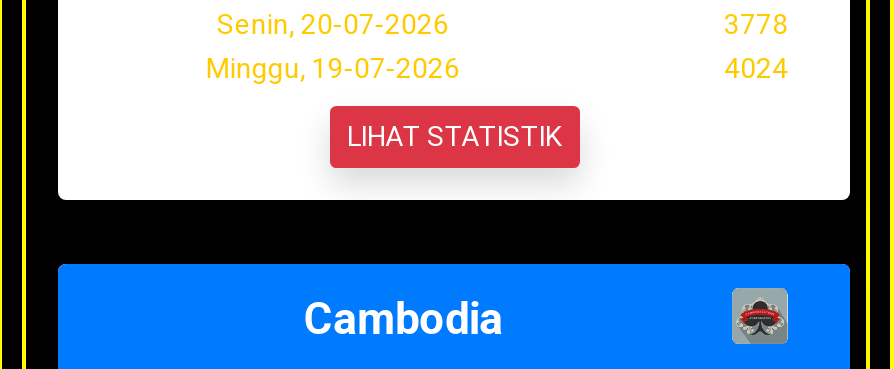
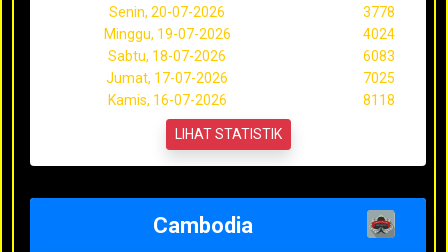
none -> [106,48,395,108] Sabtu, 18-07-2026 | 6083 | Jumat, 17-07-2026 | 7025 | Kamis, 16-07-2026 | 8118

